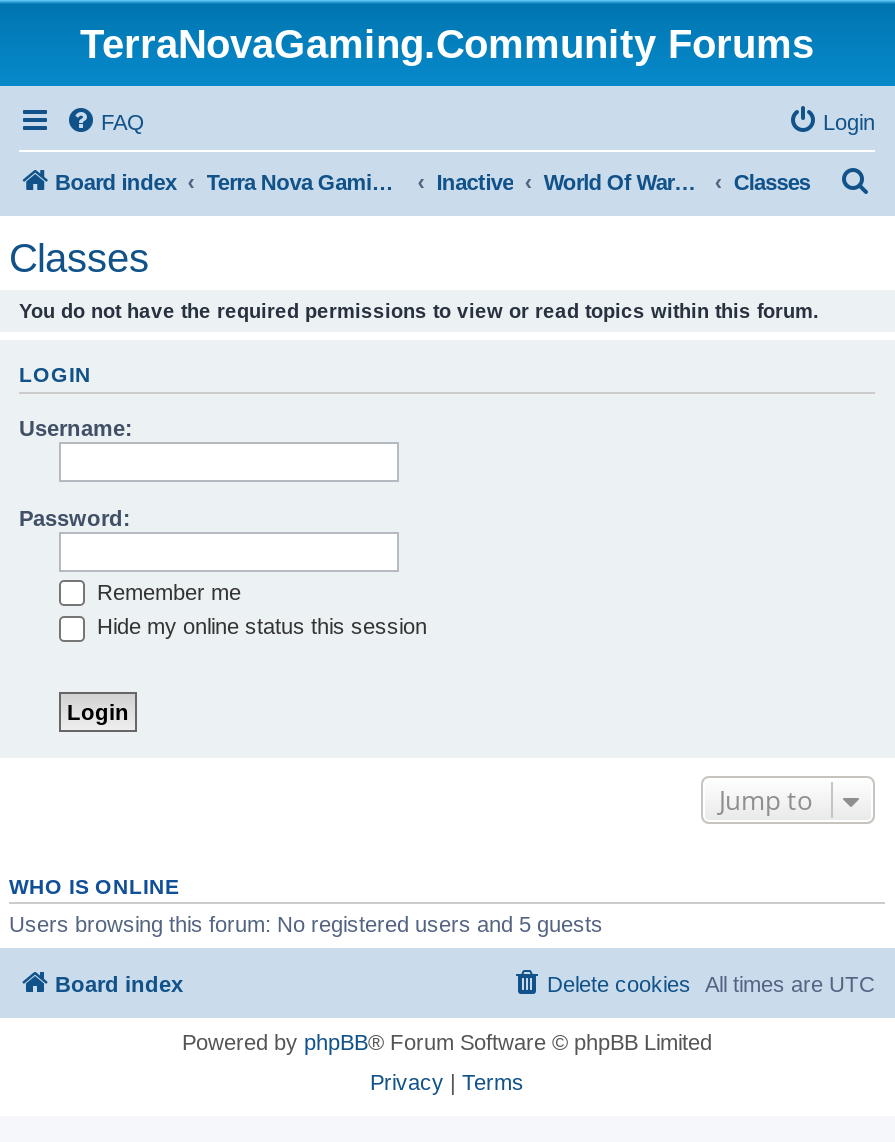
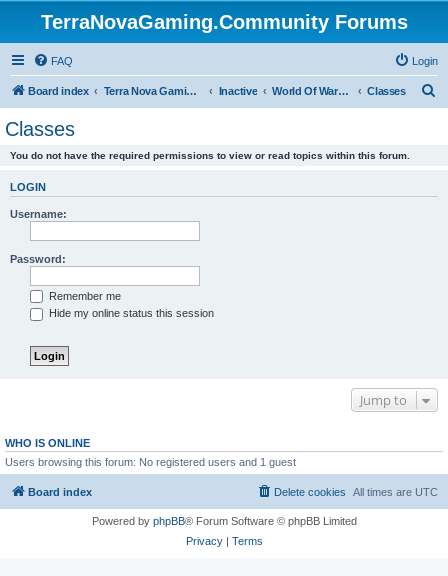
[9,911,603,935] Users browsing this forum: No registered users and 5 guests -> [5,456,296,468] Users browsing this forum: No registered users and 1 guest

